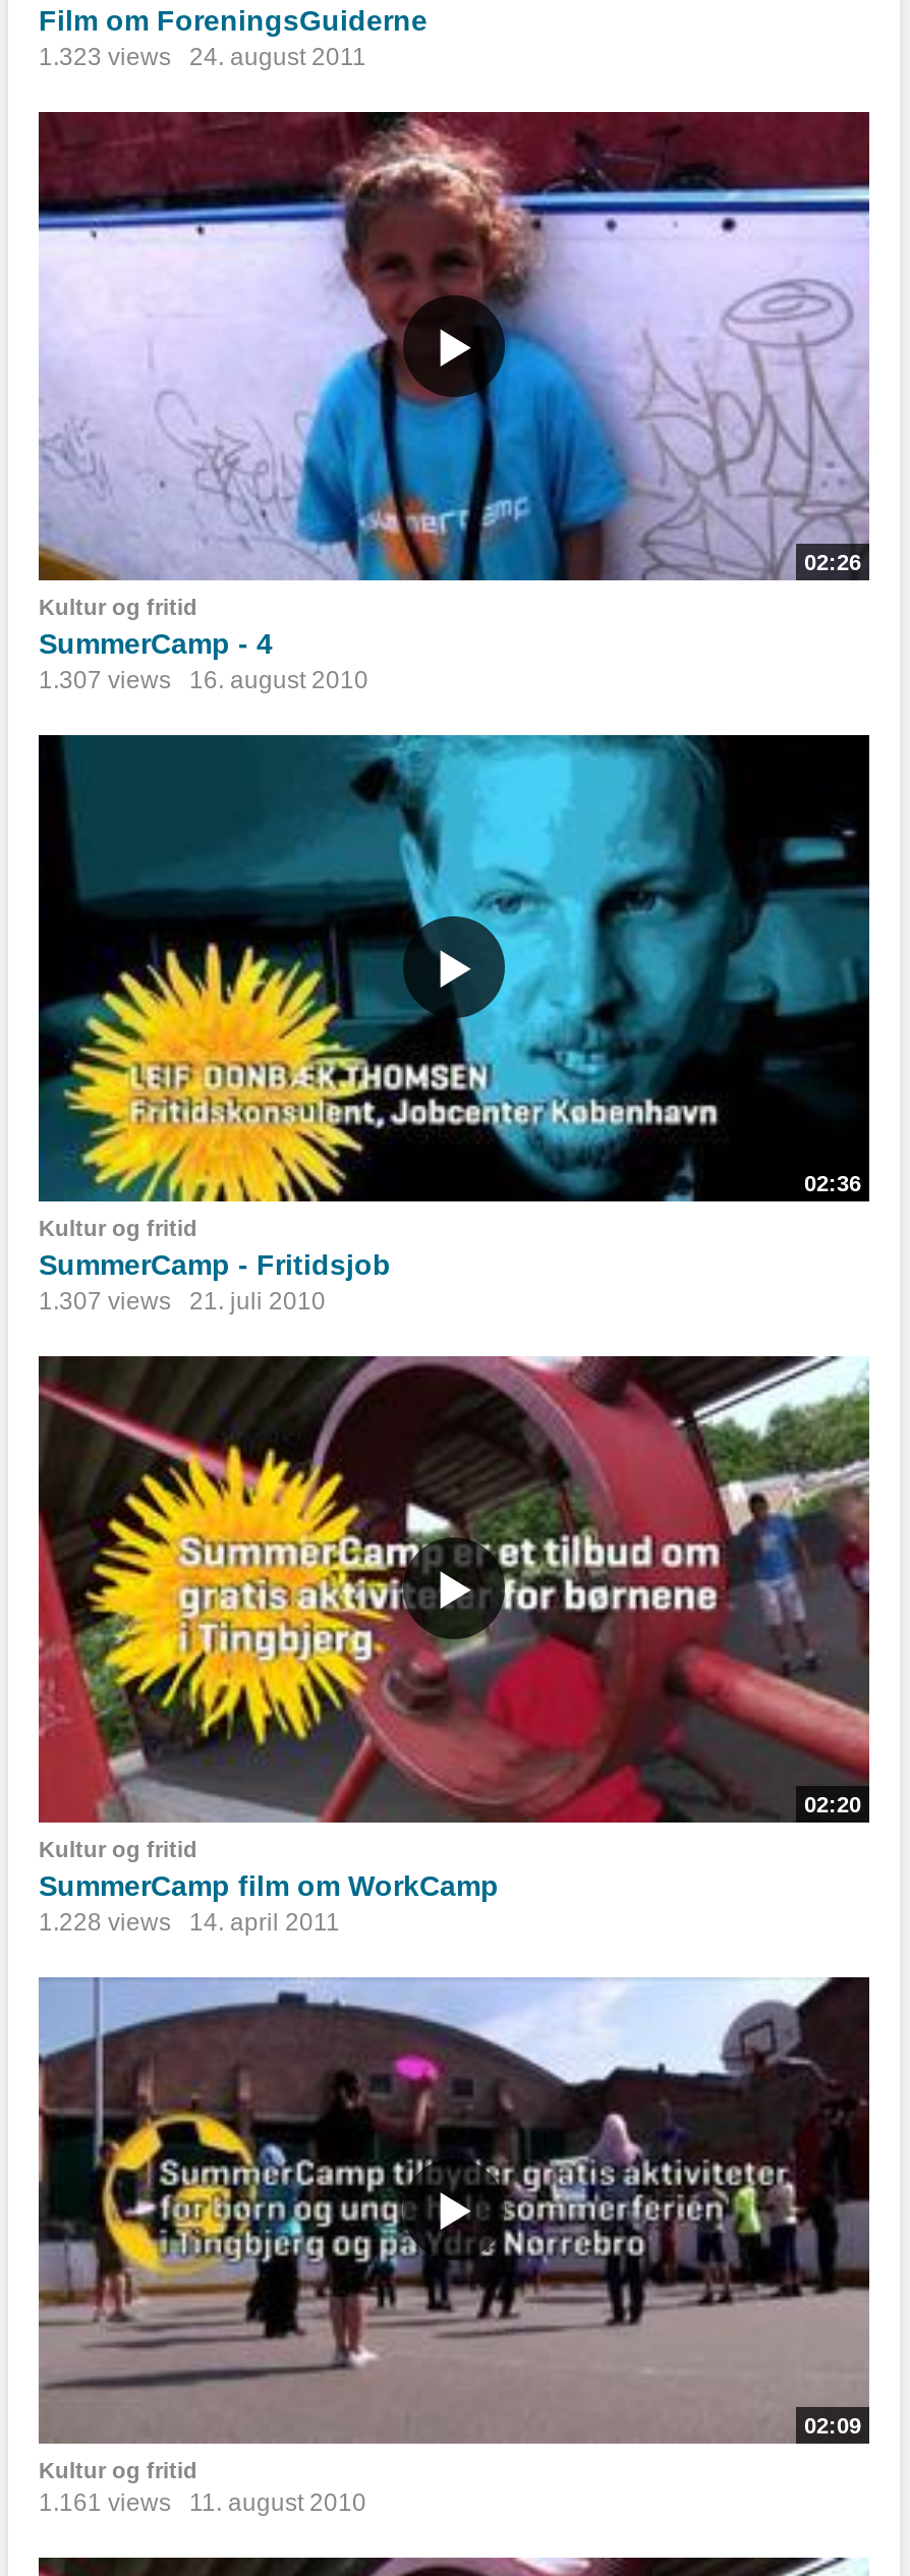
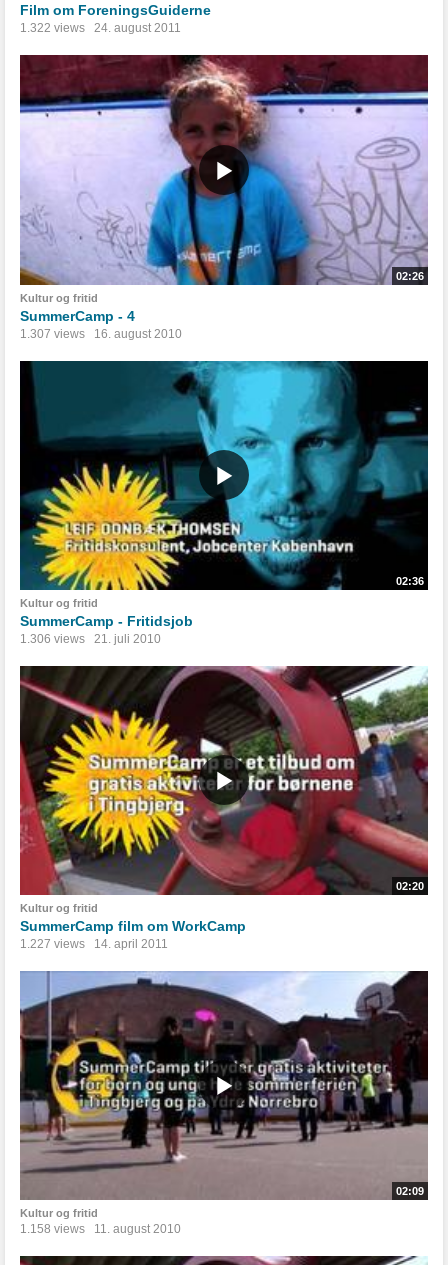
[39,44,366,72] 1.323 views 24. august 2011 -> [20,21,181,35] 1.322 views 24. august 2011
[39,1286,326,1315] 1.307 views 21. juli 2010 -> [20,632,161,646] 1.306 views 21. juli 2010
[39,1907,340,1936] 1.228 views 14. april 2011 -> [20,937,168,951] 1.227 views 14. april 2011
[39,2488,366,2517] 1.161 views 11. august 2010 -> [20,1222,181,1236] 1.158 views 11. august 2010

